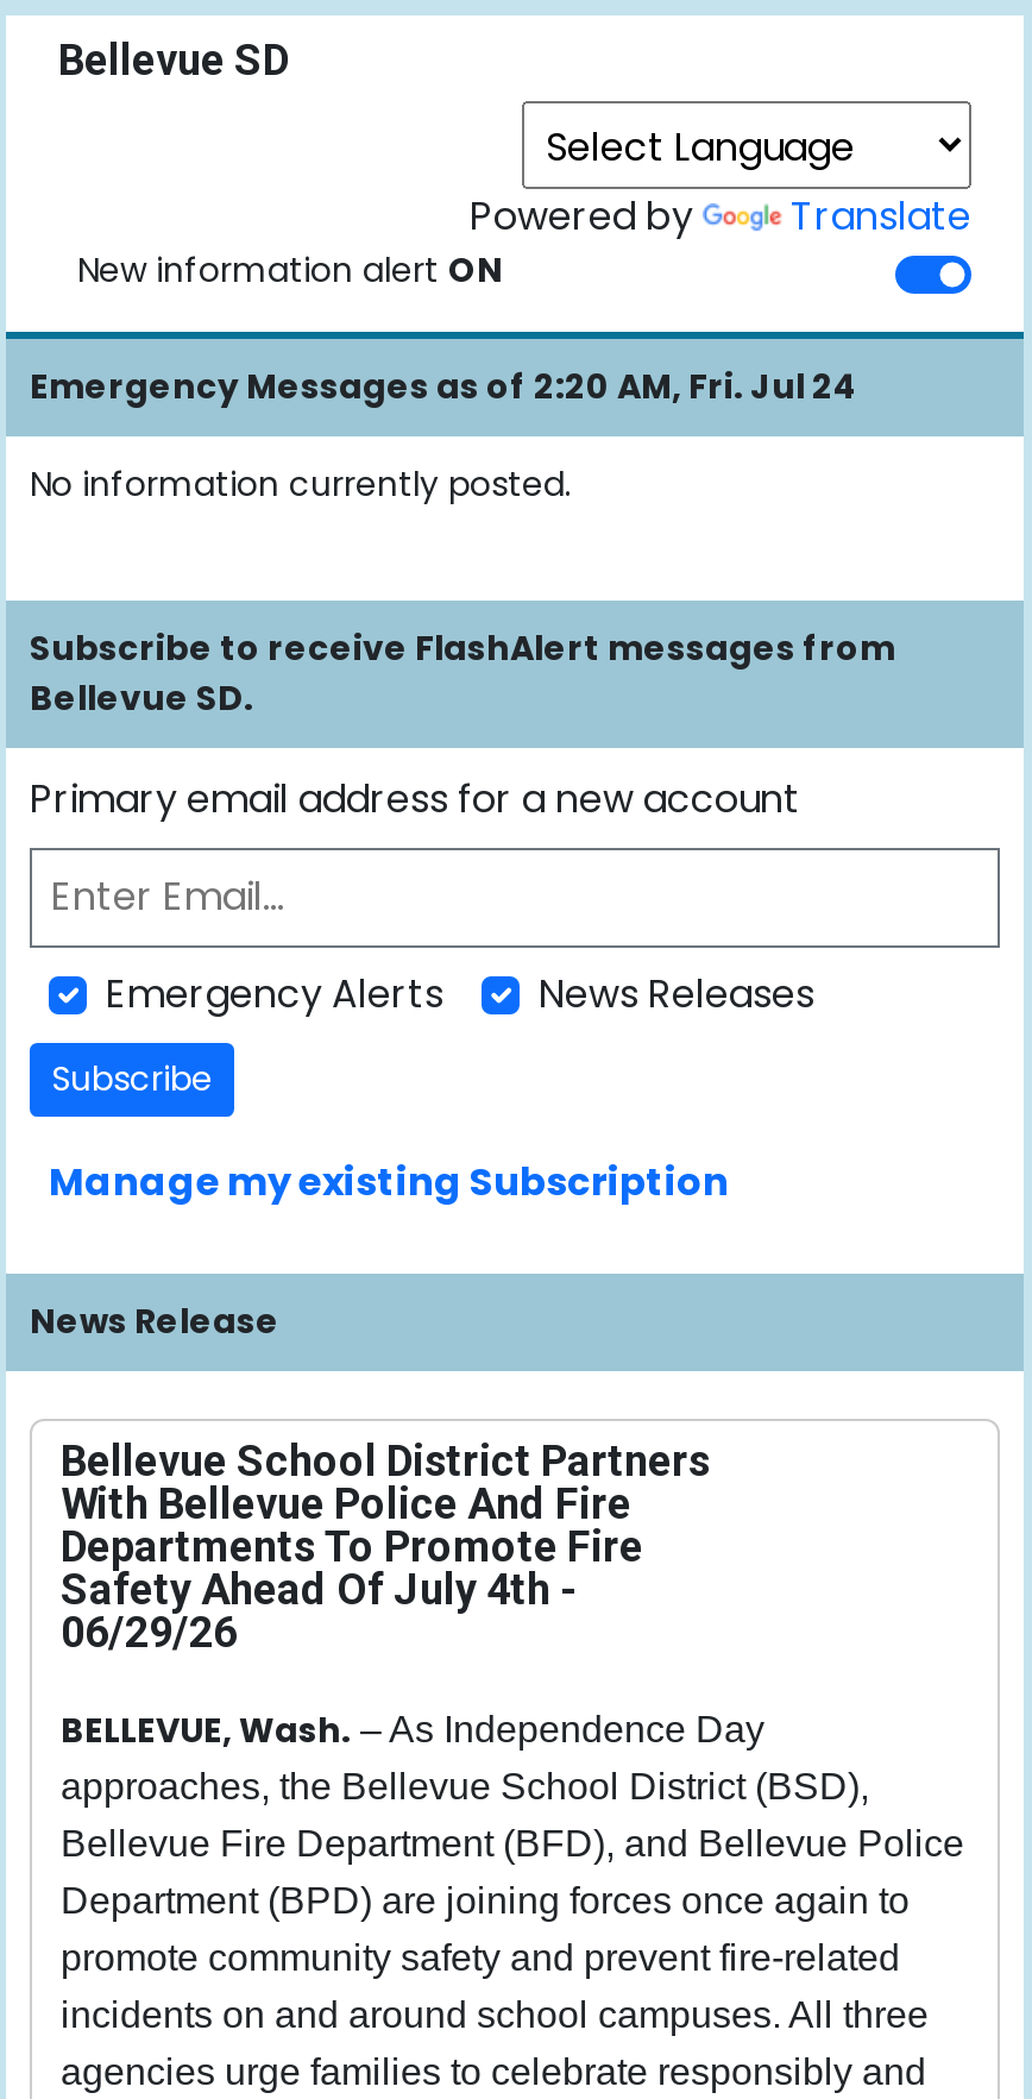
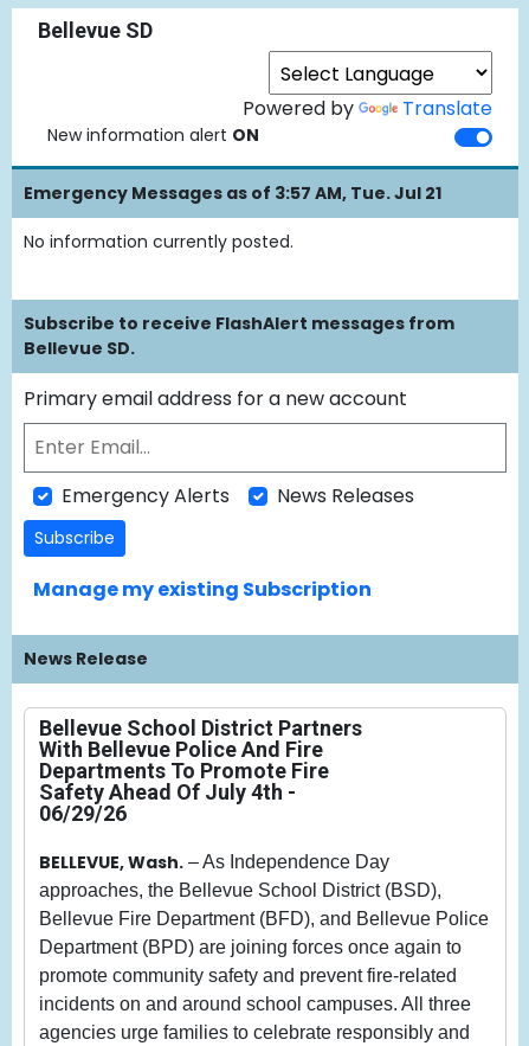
[30,363,857,410] Emergency Messages as of 2:20 AM, Fri. Jul 24 -> [24,181,441,205] Emergency Messages as of 3:57 AM, Tue. Jul 21

